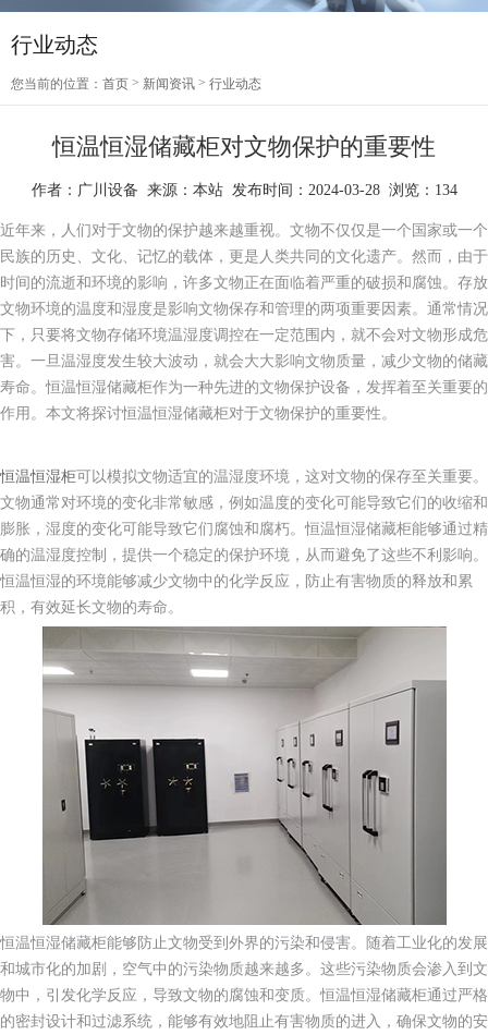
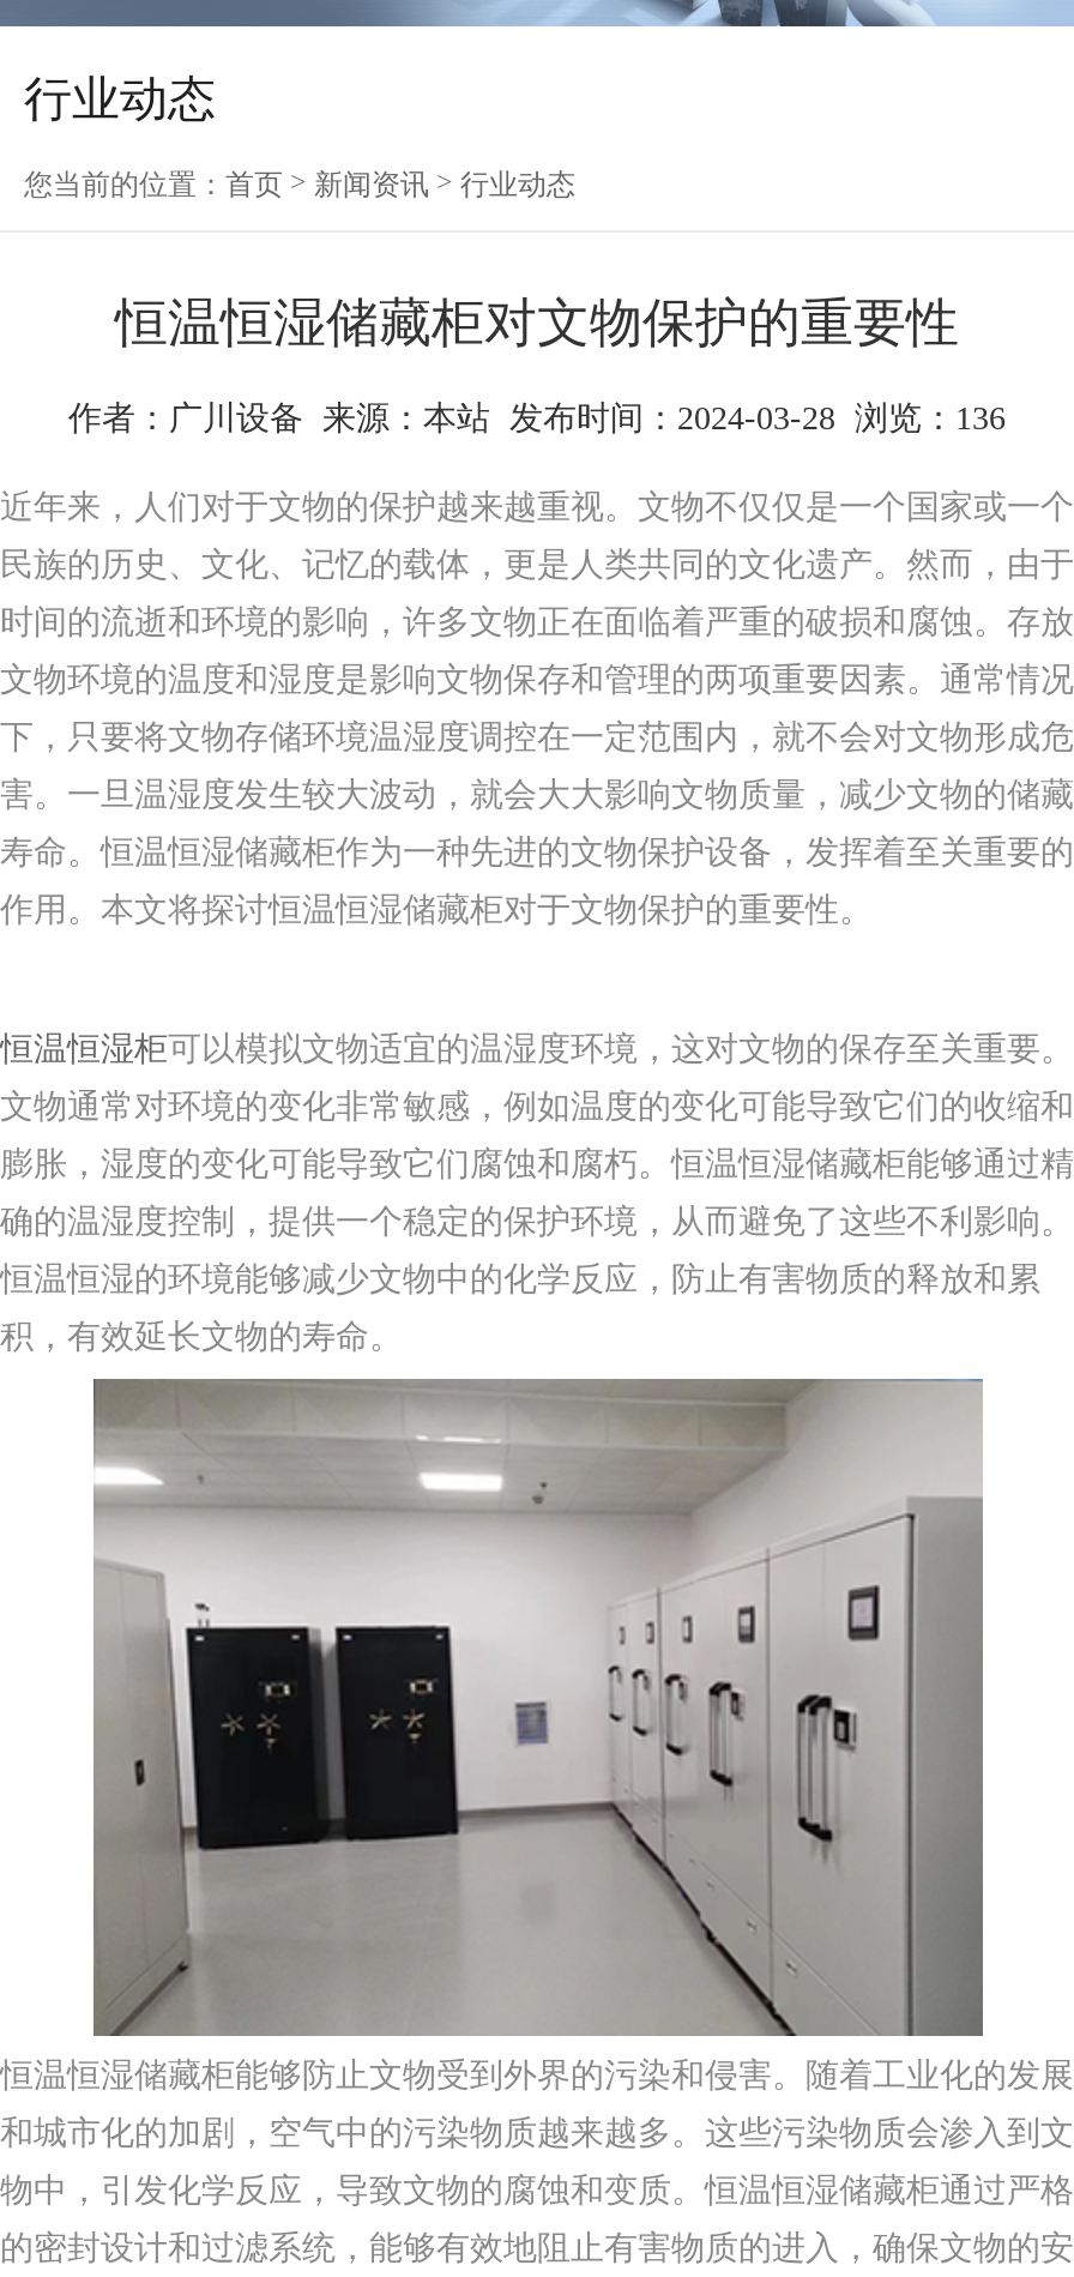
[31,182,457,198] 作者：广川设备 来源：本站 发布时间：2024-03-28 浏览：134 -> [68,400,1006,436] 作者：广川设备 来源：本站 发布时间：2024-03-28 浏览：136

